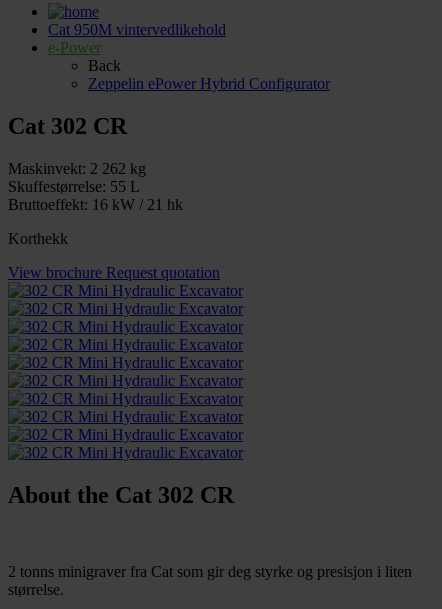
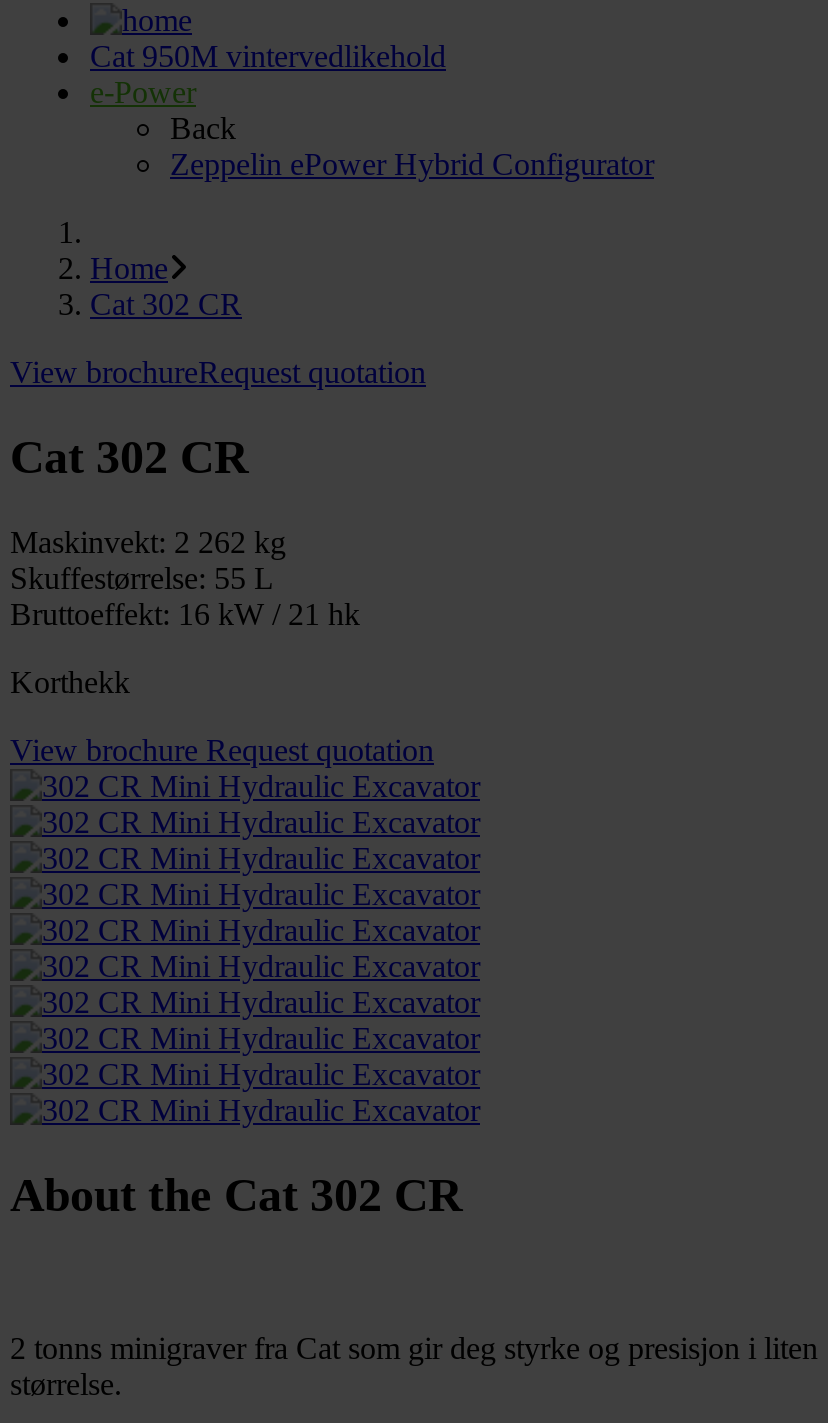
none -> [10,251,426,389] Home | Cat 302 CR | View brochureRequest quotation

